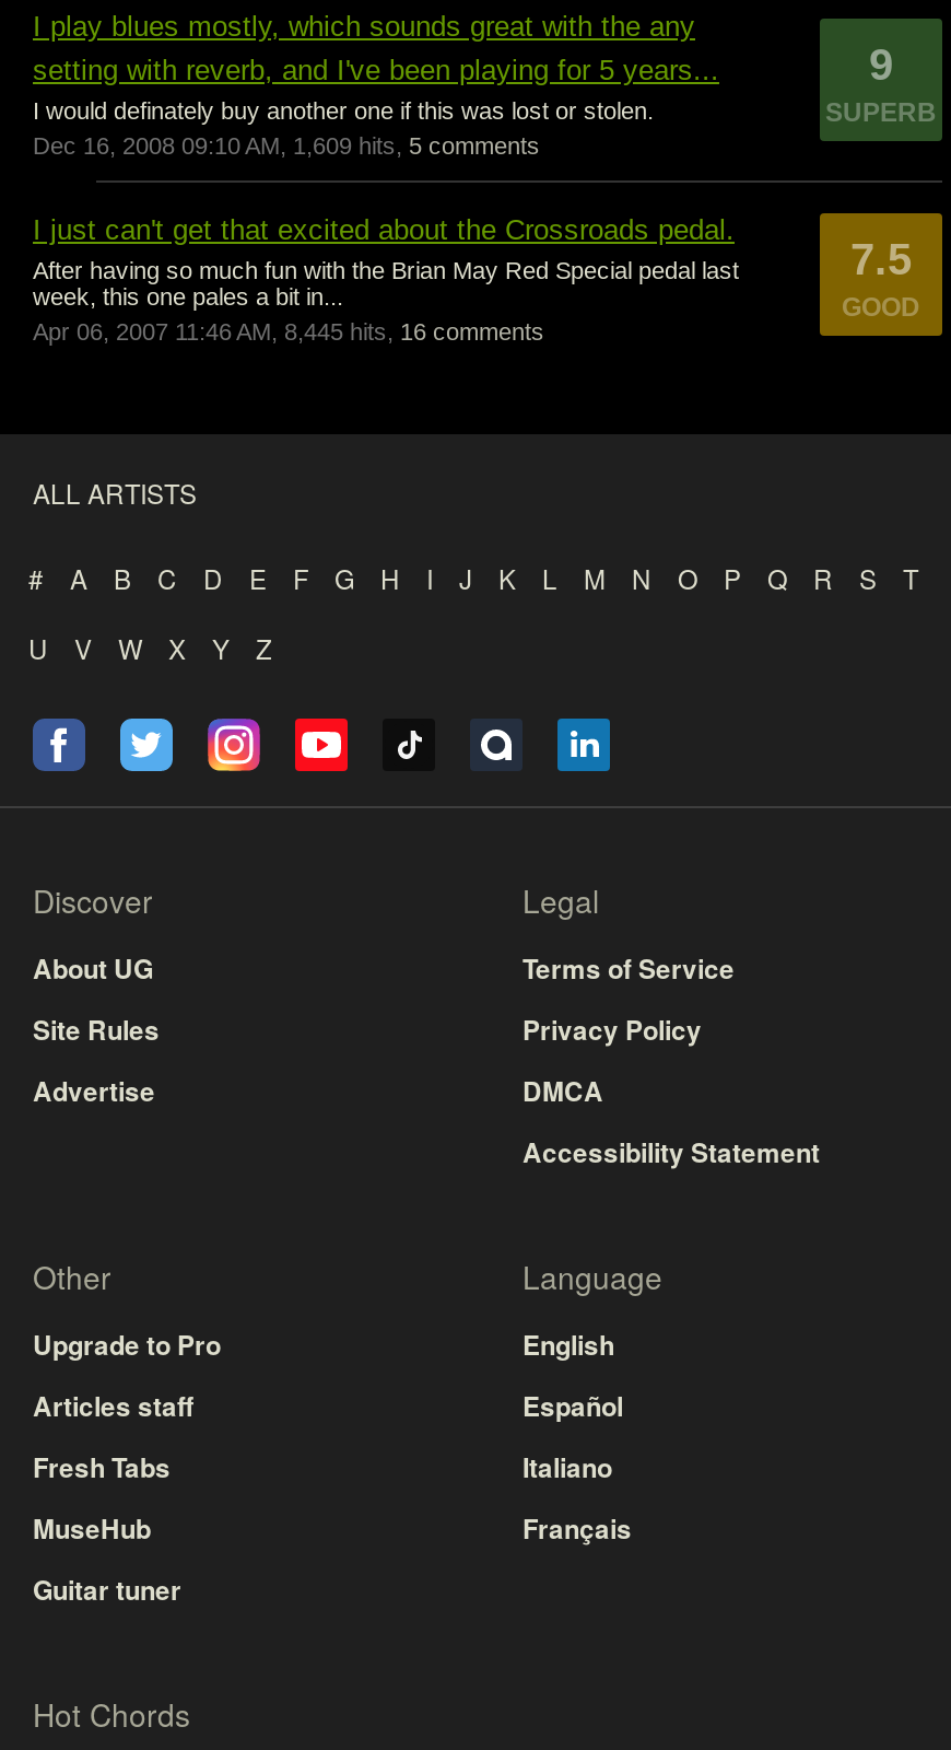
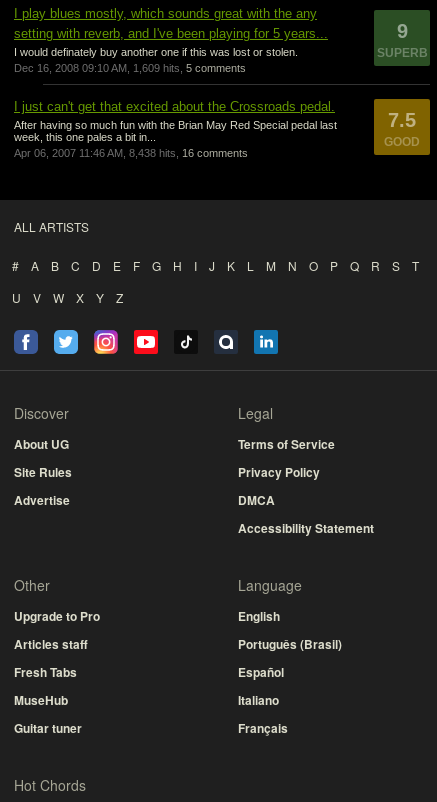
[33,319,544,345] Apr 06, 2007 11:46 AM, 8,445 hits, 16 comments -> [14,147,248,159] Apr 06, 2007 11:46 AM, 8,438 hits, 16 comments
moved [523,1386,632,1548] -> [238,663,288,737]: Español | Italiano | Français
none -> [238,635,342,653] Português (Brasil)

